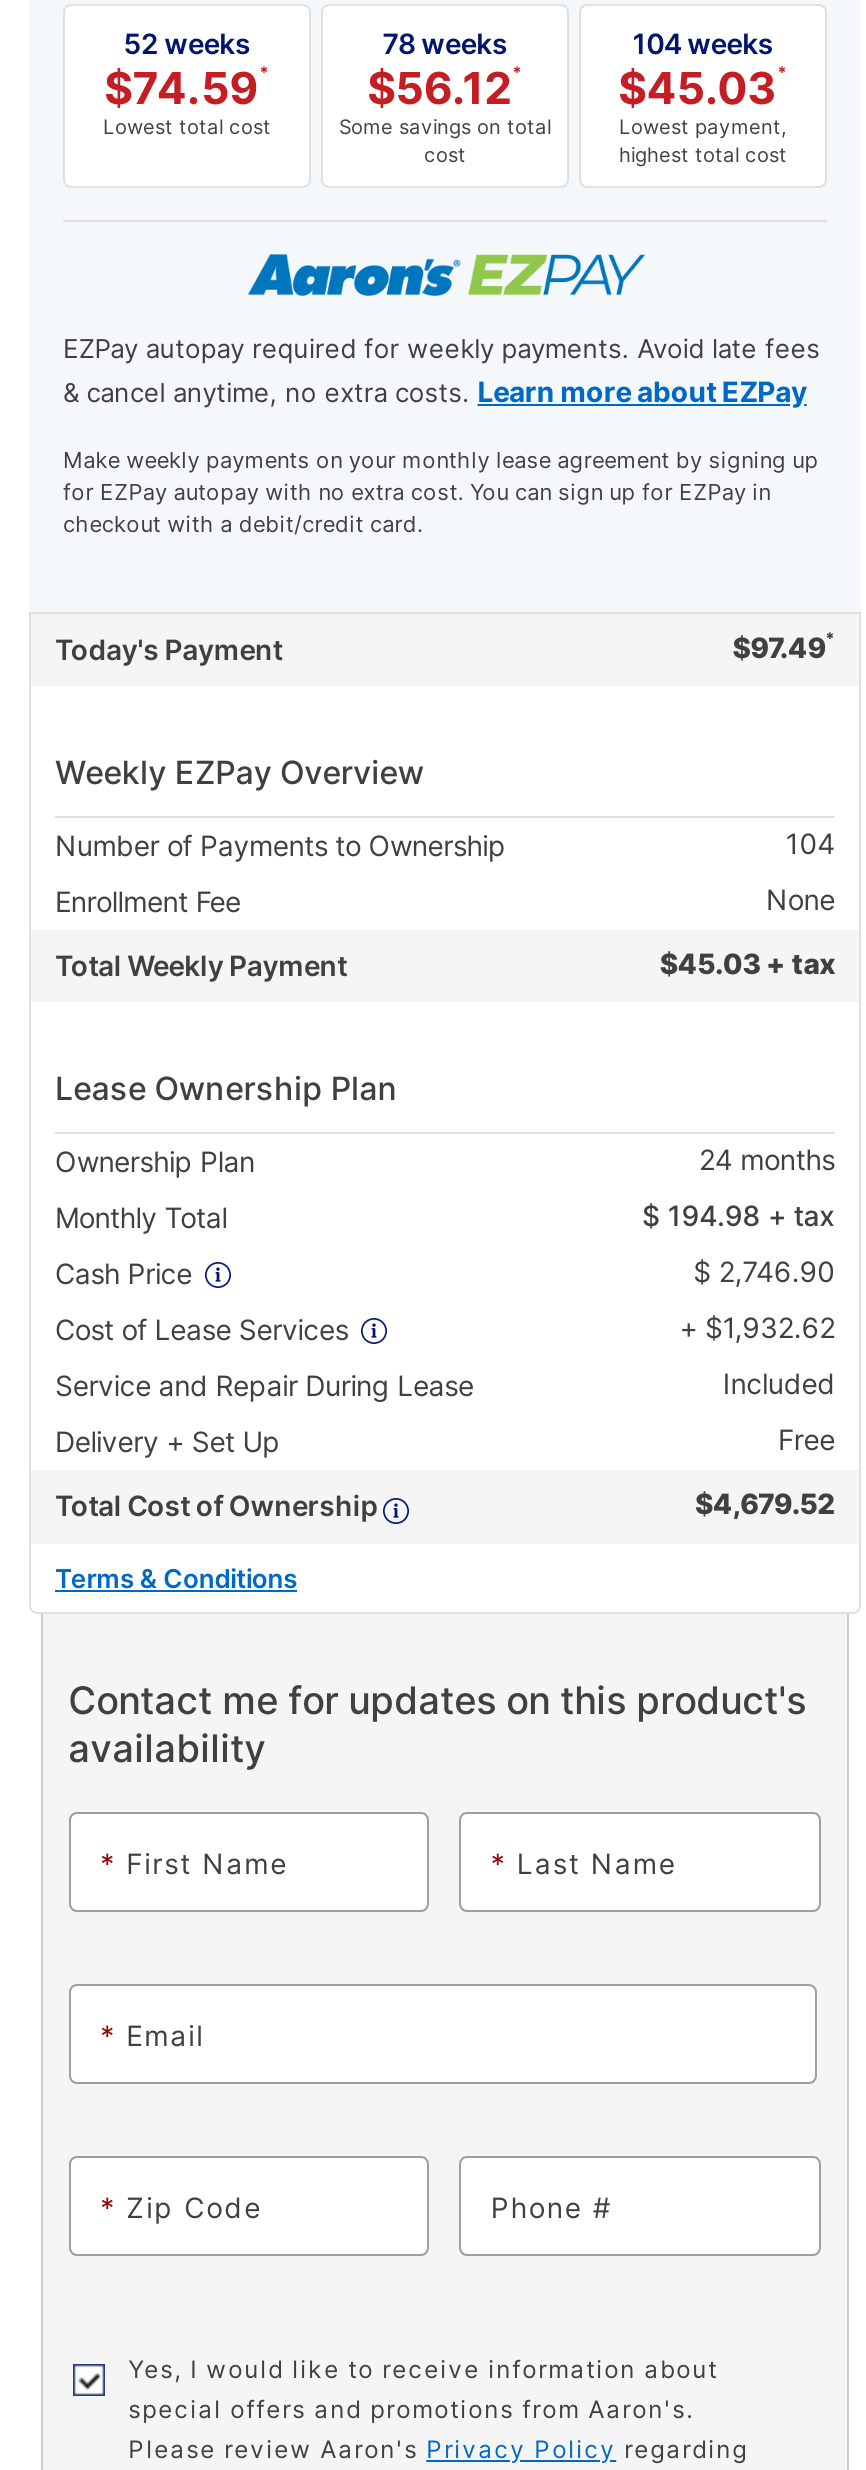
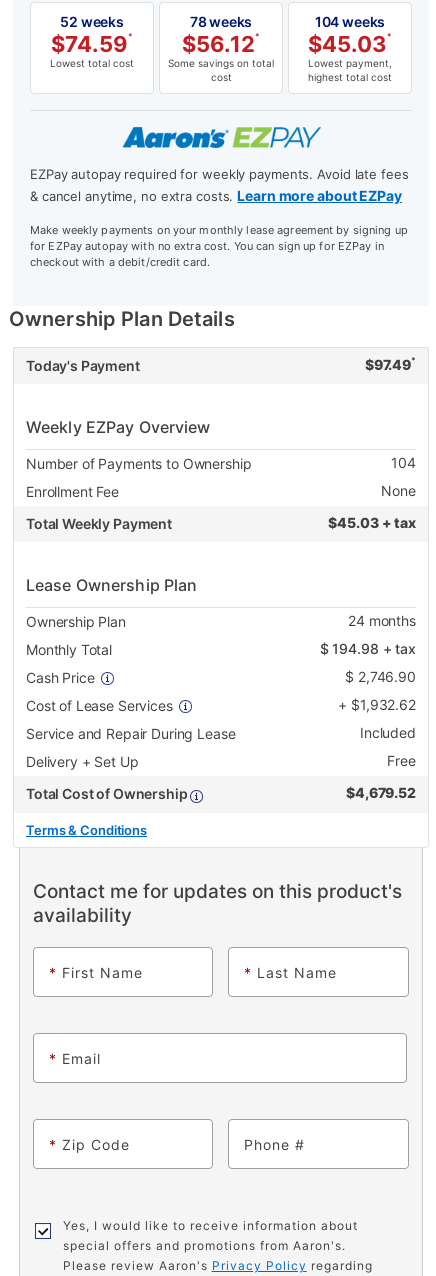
none -> [9,307,235,331] Ownership Plan Details

